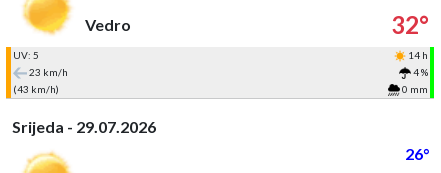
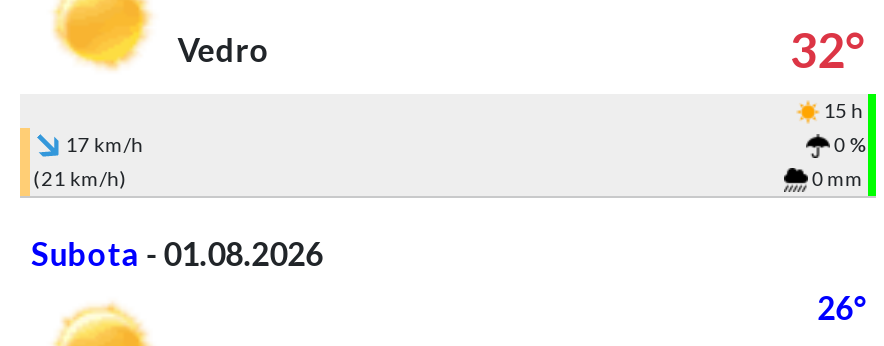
[13,49,428,95] UV: 5 | 14 h | 23 km/h | 4 % | (43 km/h) -> [34,98,864,190] 15 h | 17 km/h | 0 % | (21 km/h)
[12,117,156,136] Srijeda - 29.07.2026 -> [32,234,324,272] Subota - 01.08.2026

